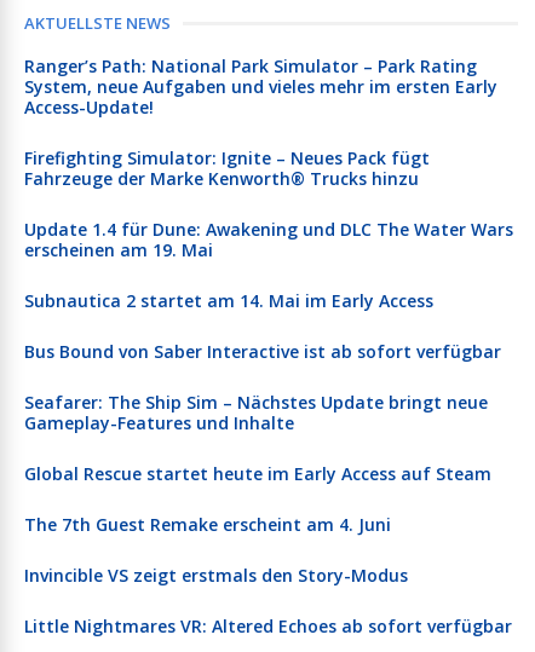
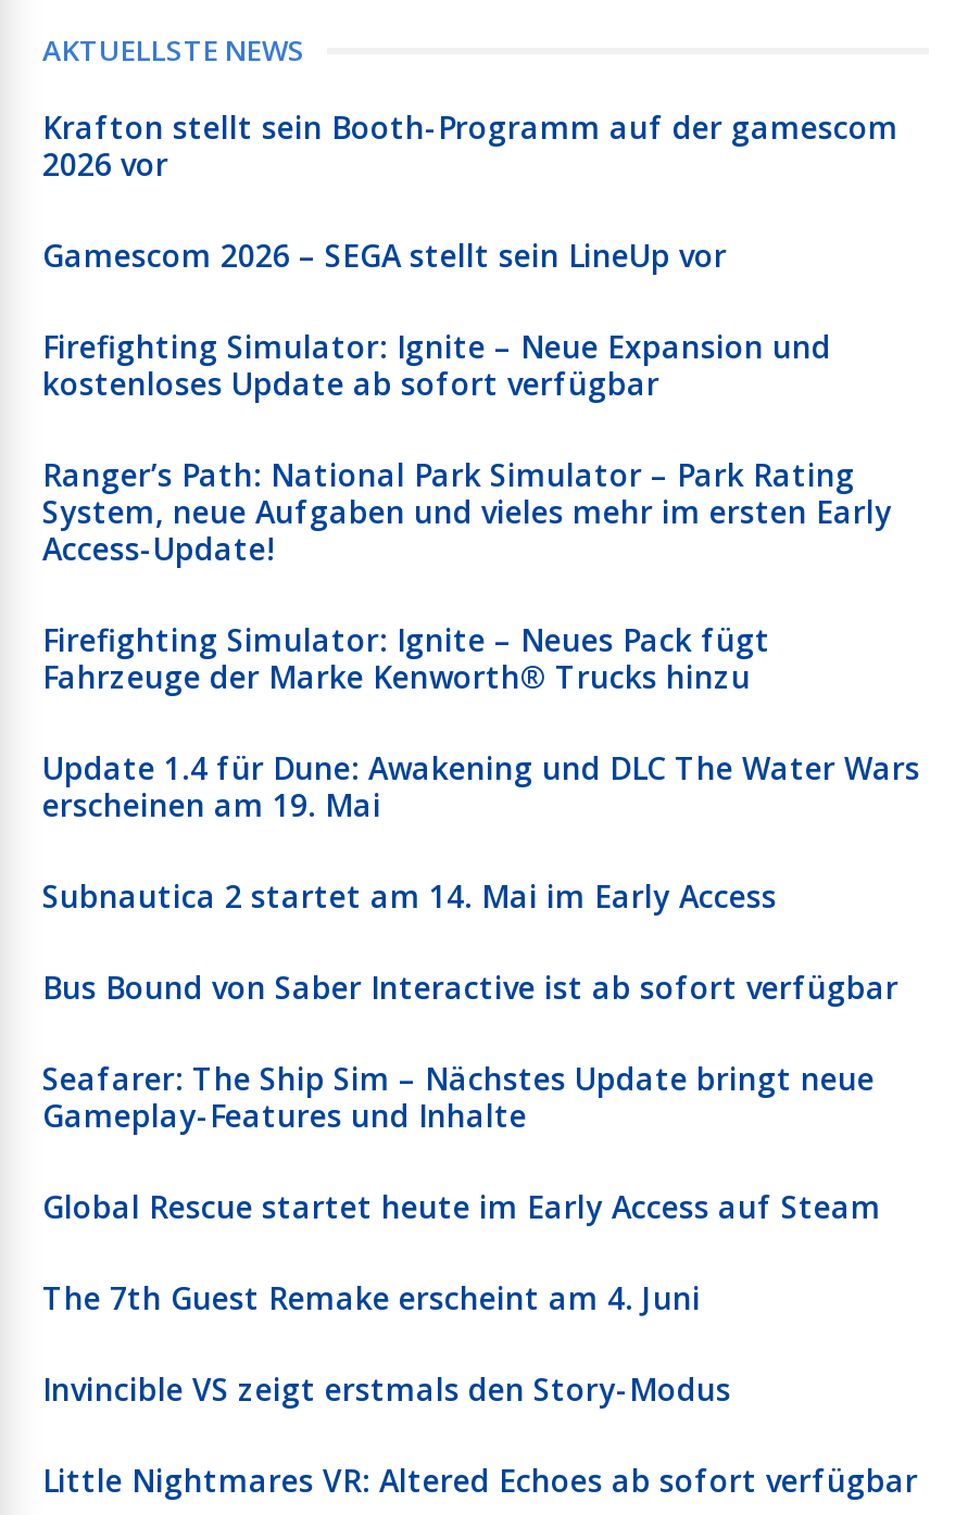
none -> [42,106,898,404] Krafton stellt sein Booth-Programm auf der gamescom | 2026 vor | Gamescom 2026 – SEGA stellt sein LineUp vor | Firefighting Simulator: Ignite – Neue Expansion und | kostenloses Update ab sofort verfügbar

